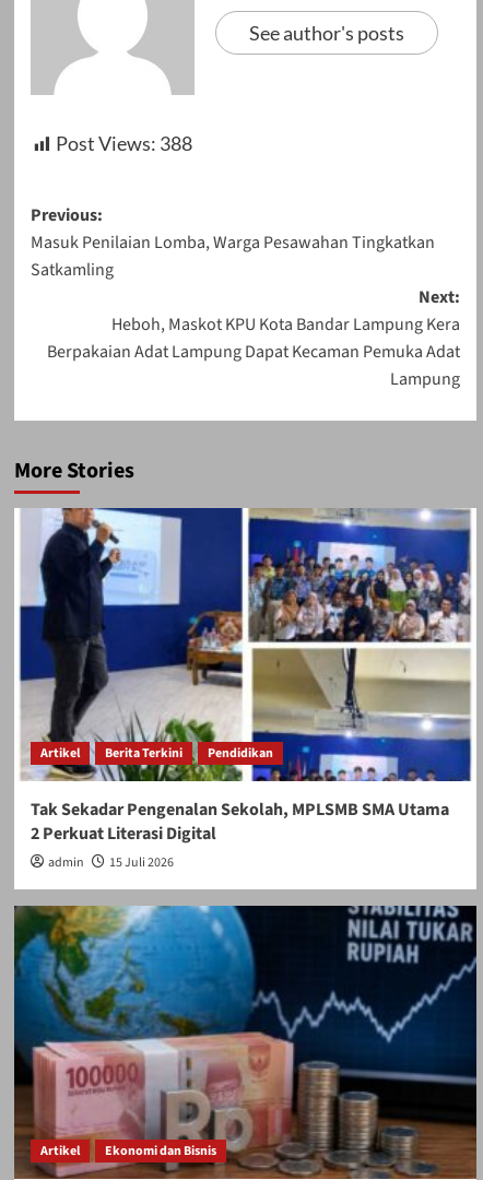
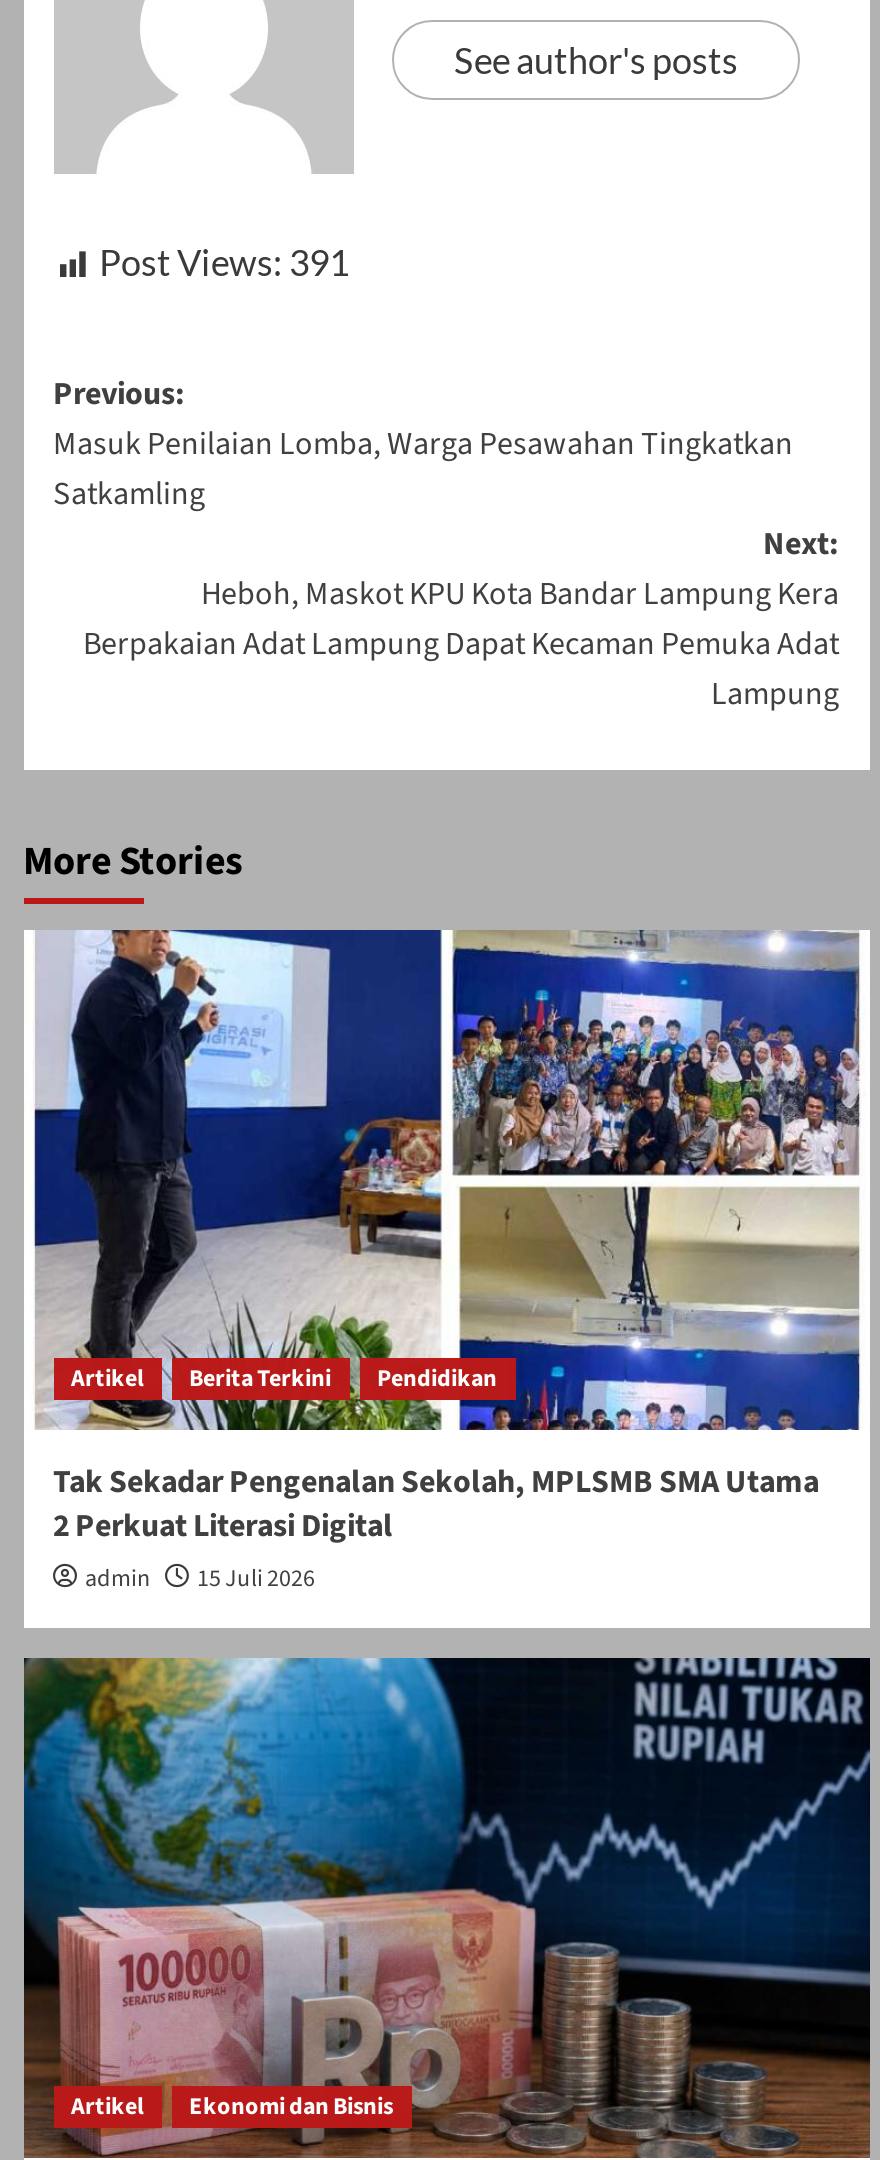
[55,131,192,155] Post Views: 388 -> [99,241,349,285] Post Views: 391

